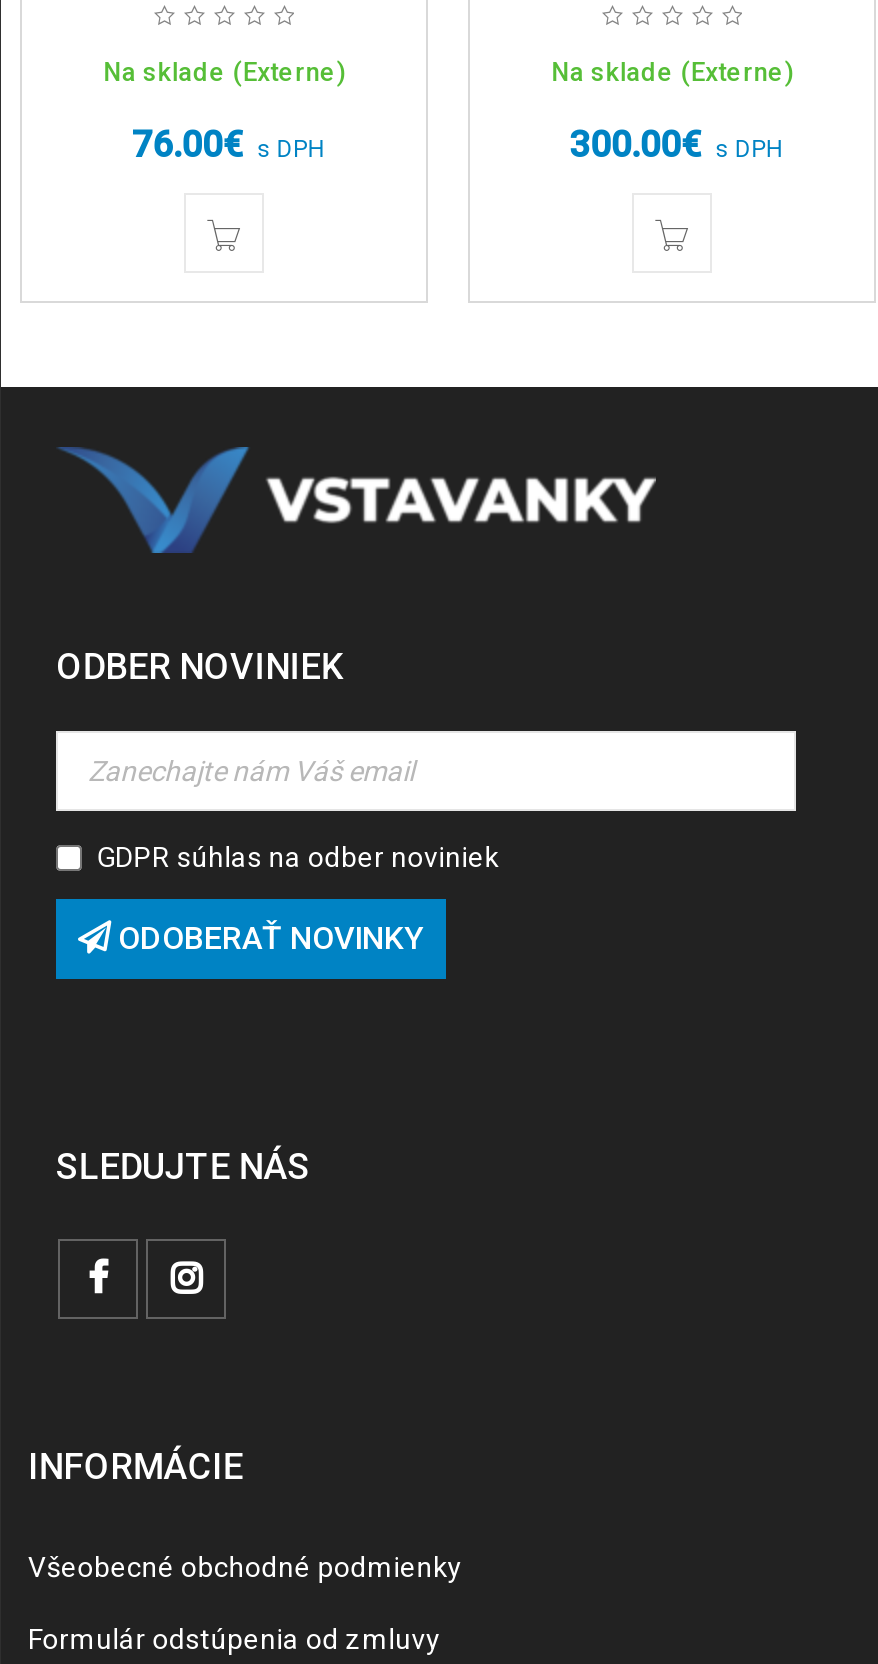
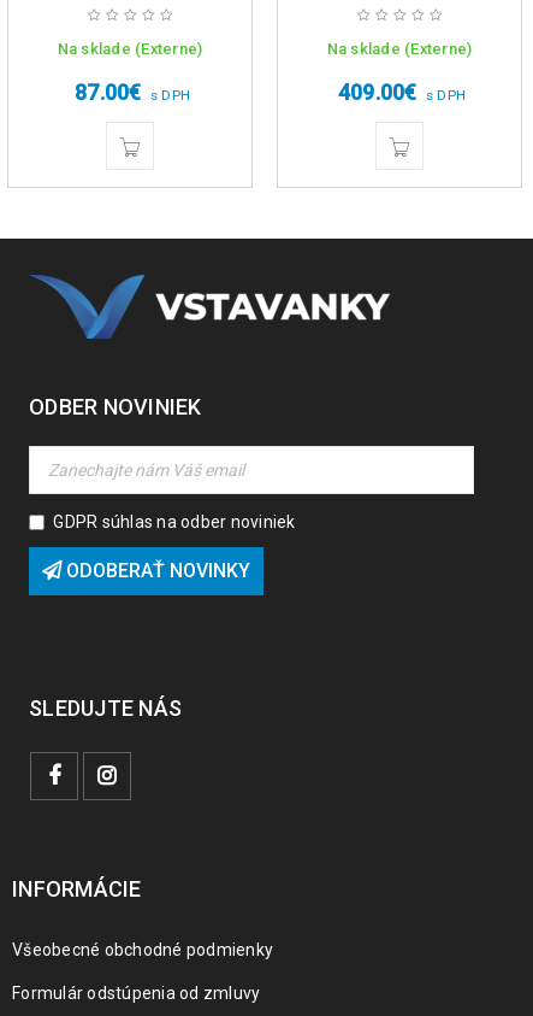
[132,123,324,165] 76.00€ s DPH -> [75,80,190,105] 87.00€ s DPH
[570,123,782,165] 300.00€ s DPH -> [338,80,466,105] 409.00€ s DPH

